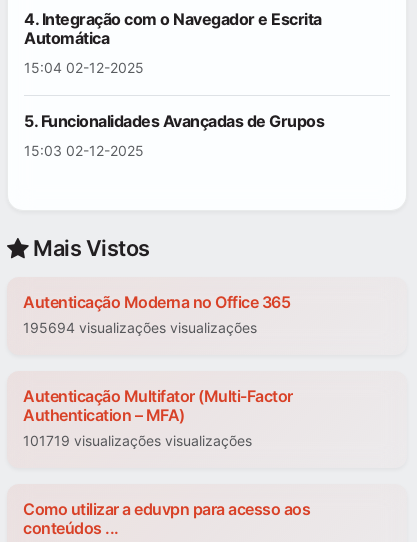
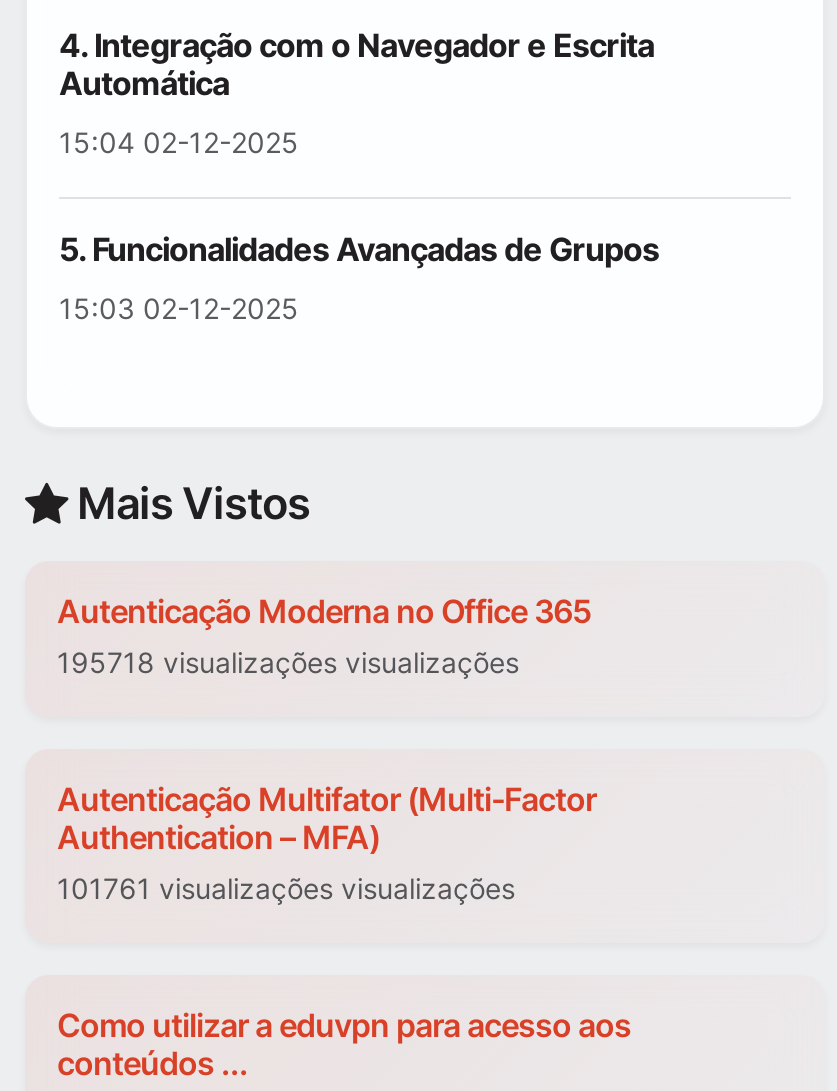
[23,319,257,336] 195694 visualizações visualizações -> [57,646,519,680] 195718 visualizações visualizações
[23,432,252,449] 101719 visualizações visualizações -> [57,872,515,906] 101761 visualizações visualizações

